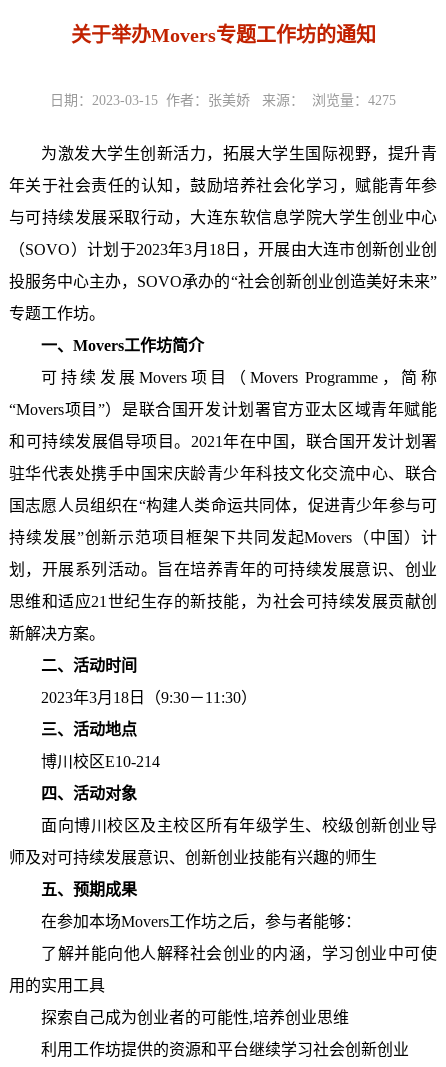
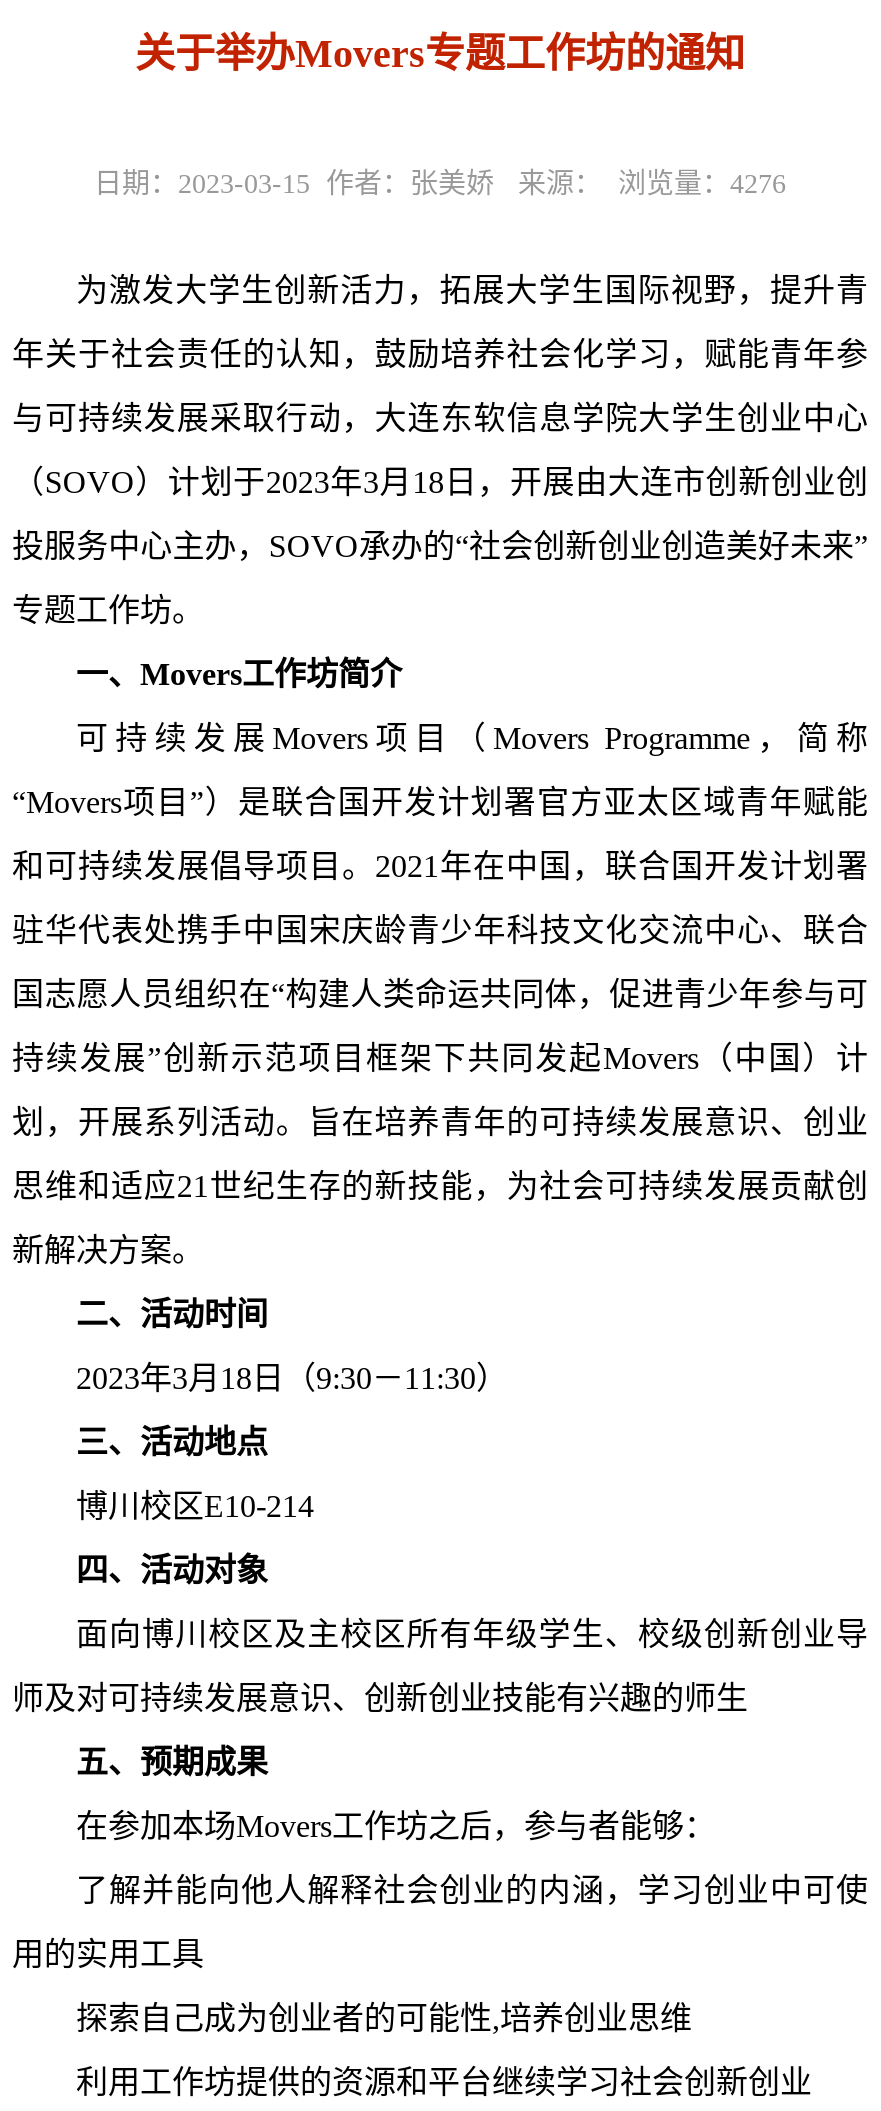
[50,93,396,108] 日期：2023-03-15 作者：张美娇 来源： 浏览量：4275 -> [94,169,786,199] 日期：2023-03-15 作者：张美娇 来源： 浏览量：4276

